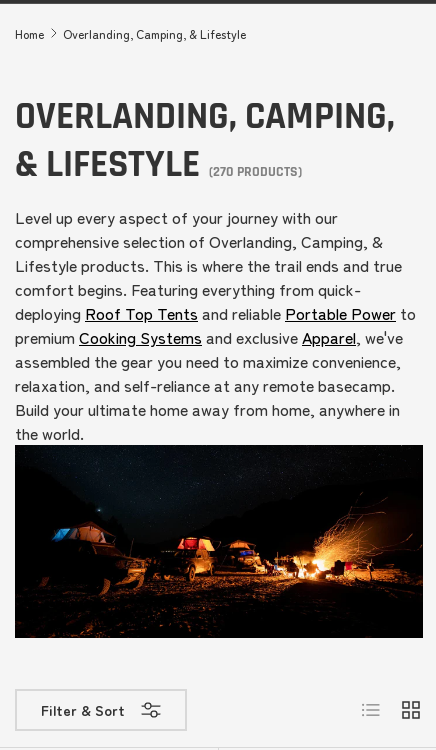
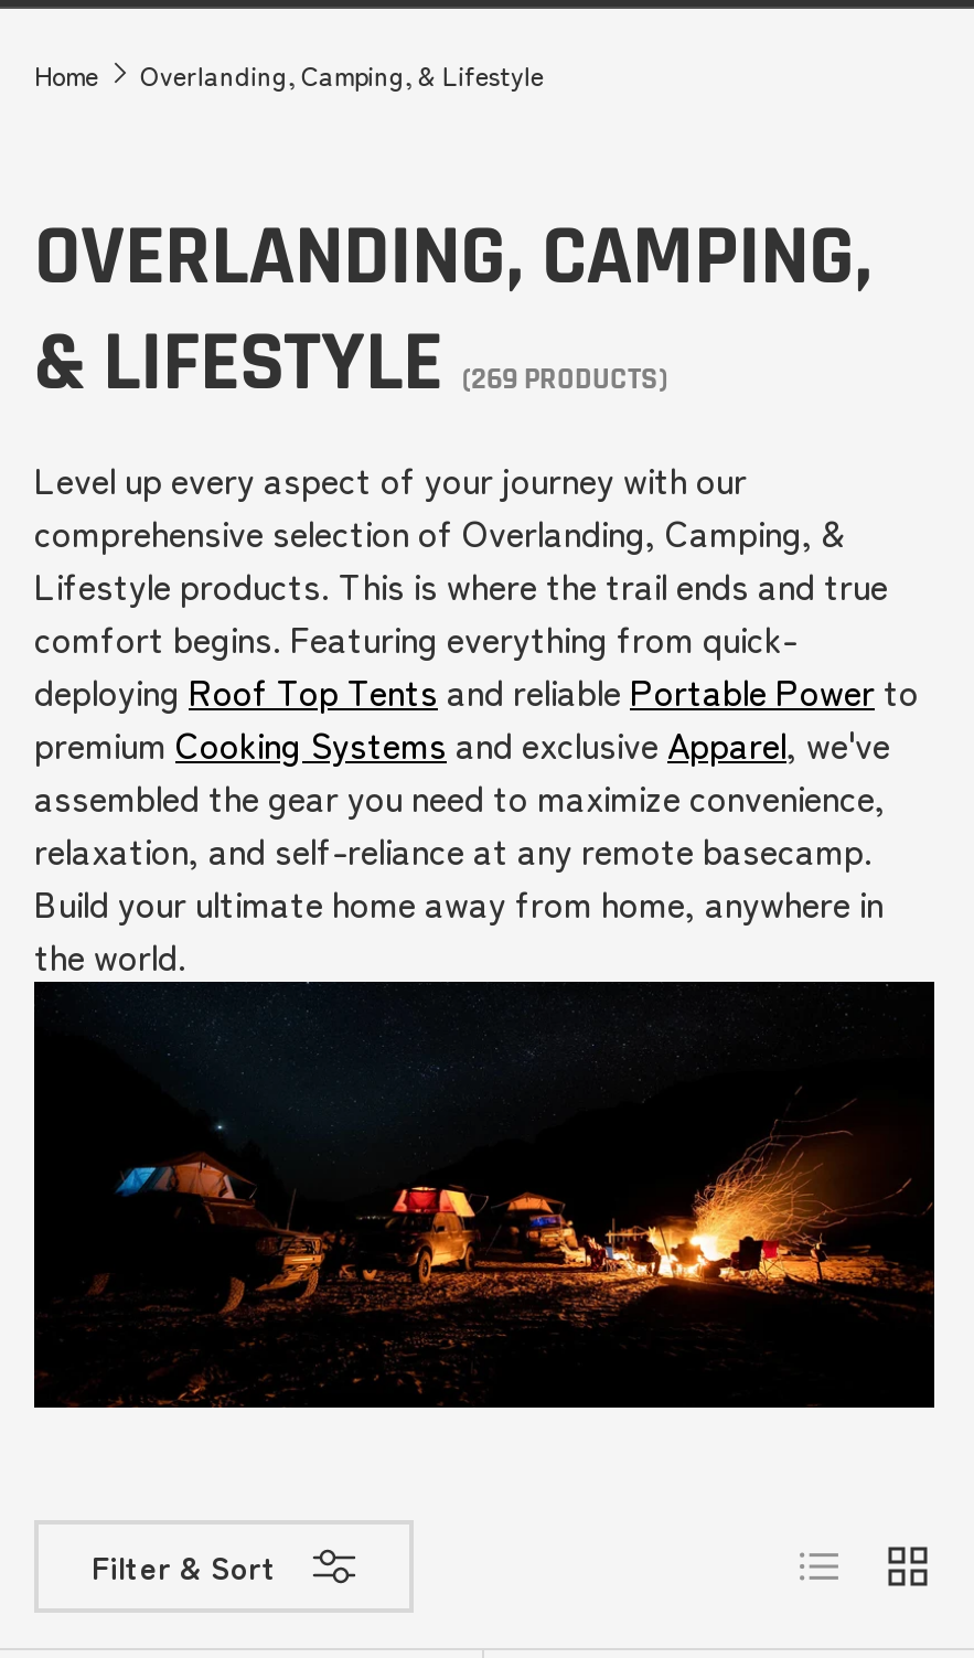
[15,139,302,188] & LIFESTYLE (270 PRODUCTS) -> [34,308,667,416] & LIFESTYLE (269 PRODUCTS)

